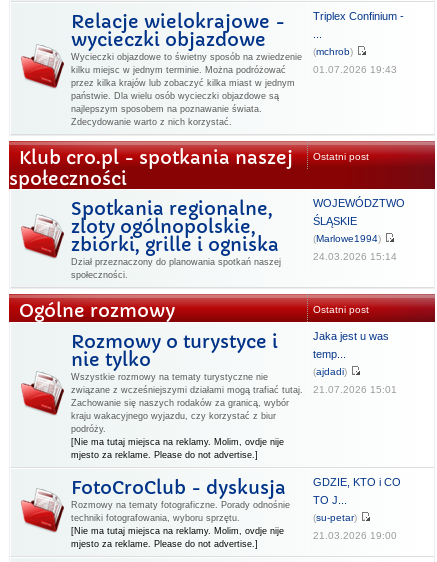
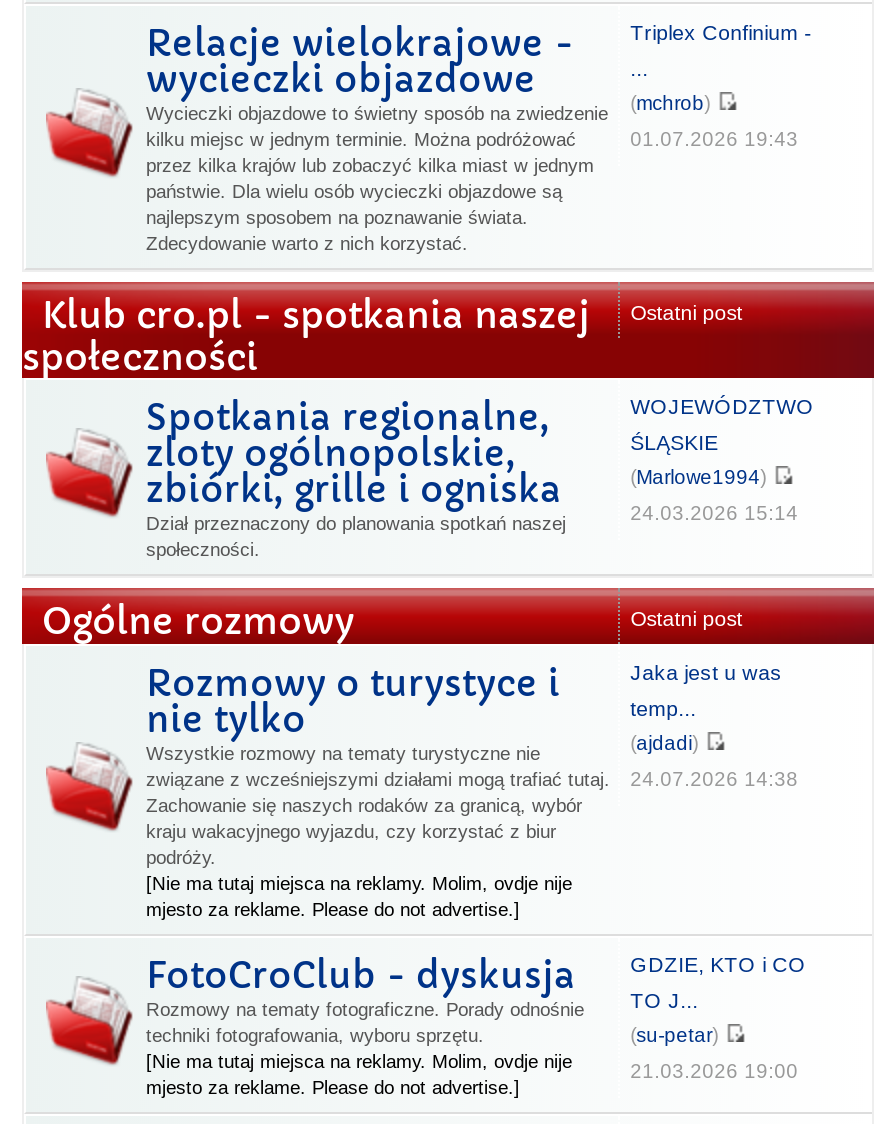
[71,384,397,395] związane z wcześniejszymi działami mogą trafiać tutaj. 21.07.2026 15:01 -> [146,768,798,790] związane z wcześniejszymi działami mogą trafiać tutaj. 24.07.2026 14:38

